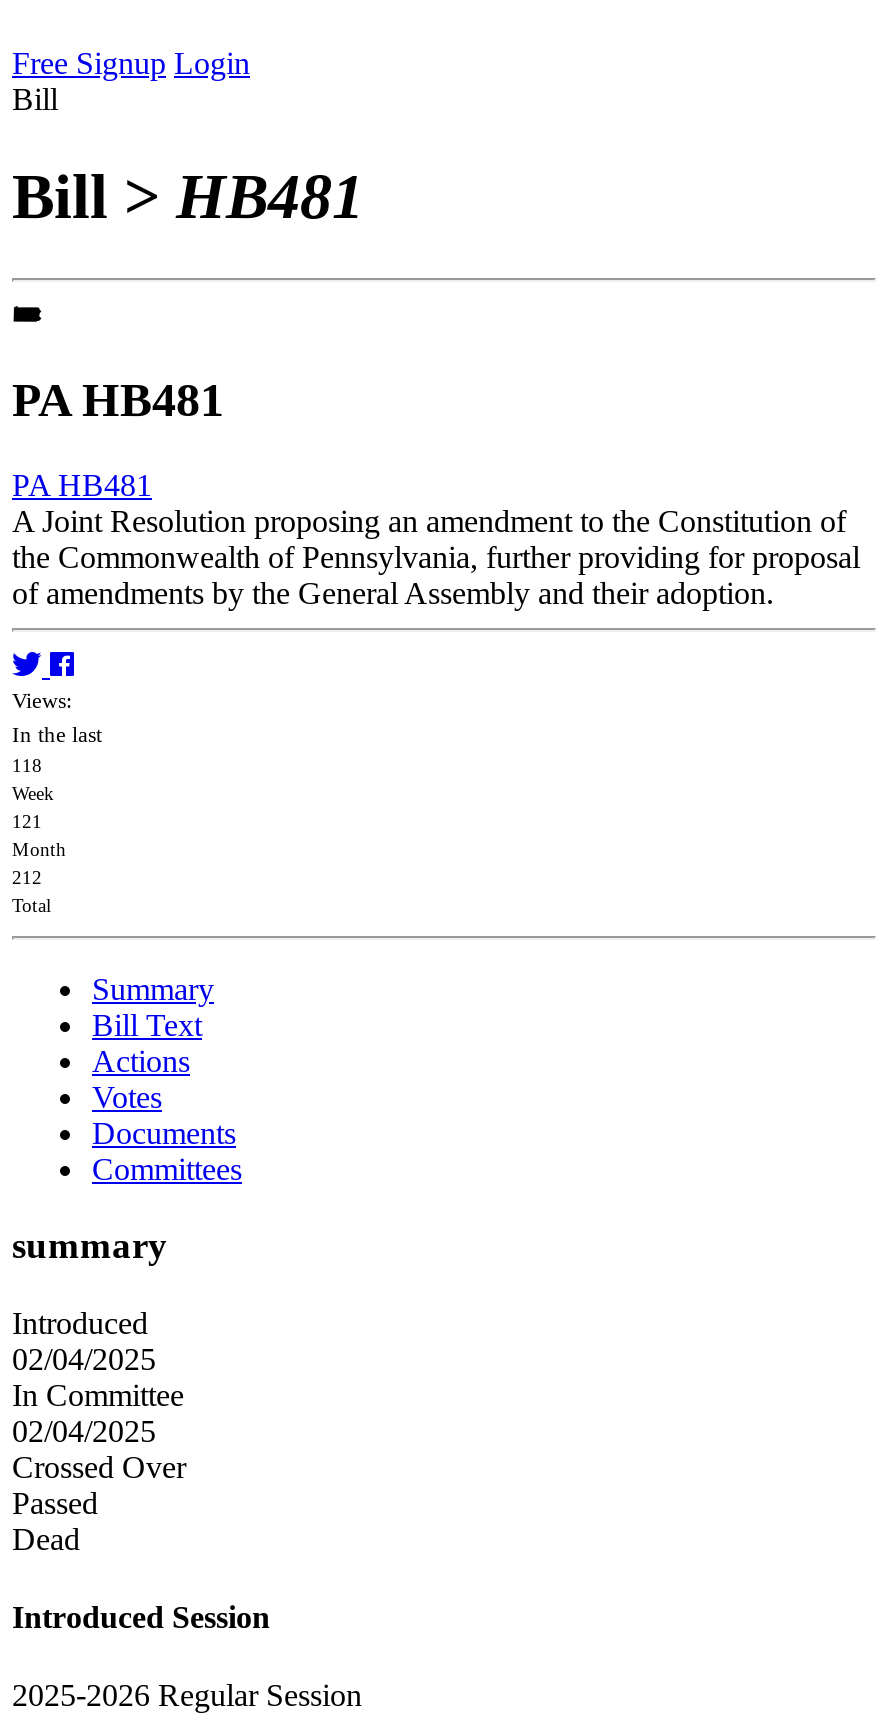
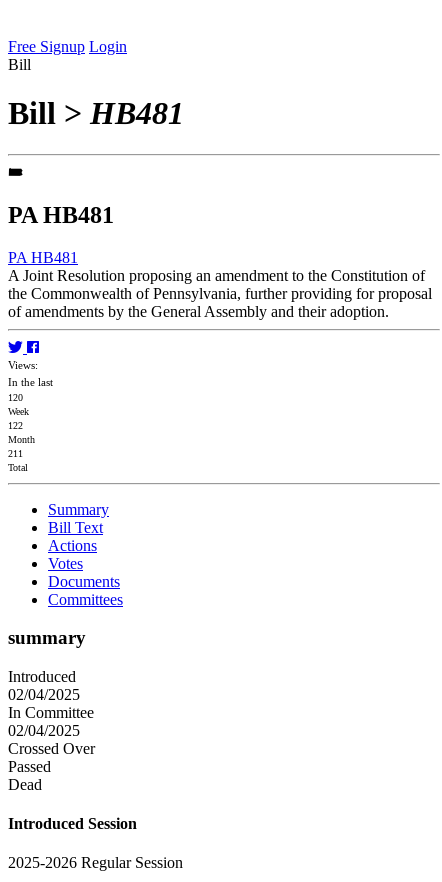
[12,753,42,775] 118 -> [8,391,23,402] 120
[12,809,42,831] 121 -> [8,419,23,430] 122
[12,865,42,887] 212 -> [8,447,23,458] 211

